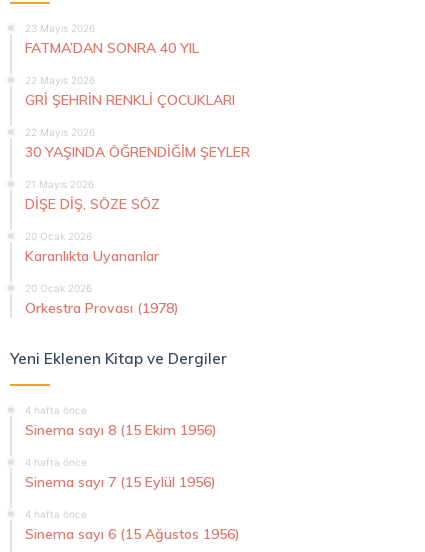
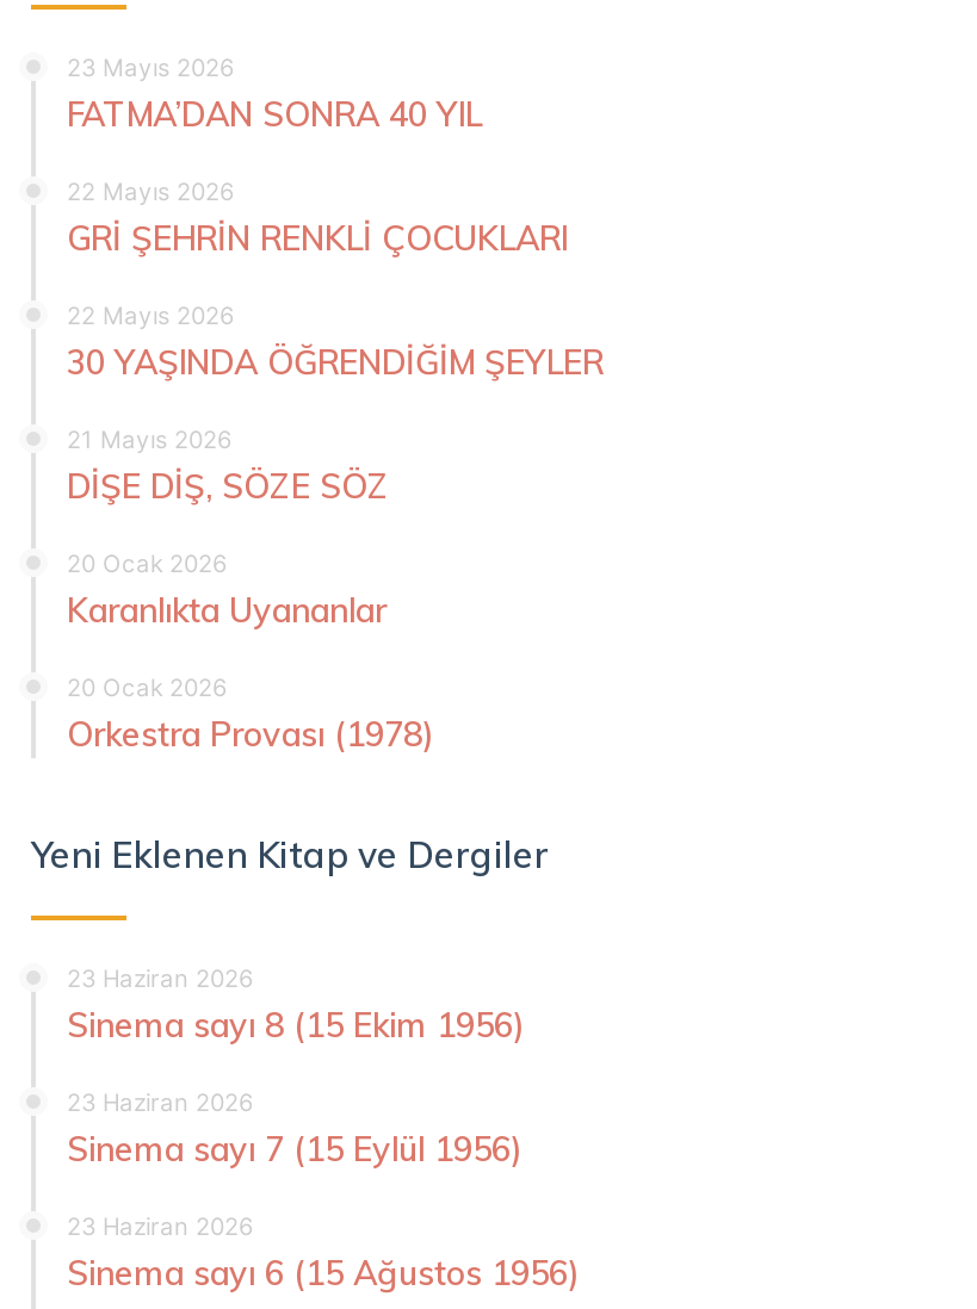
[25,404,87,416] 4 hafta önce -> [67,962,253,991] 23 Haziran 2026
[25,456,87,468] 4 hafta önce -> [67,1086,253,1115] 23 Haziran 2026
[25,508,87,520] 4 hafta önce -> [67,1210,253,1239] 23 Haziran 2026

